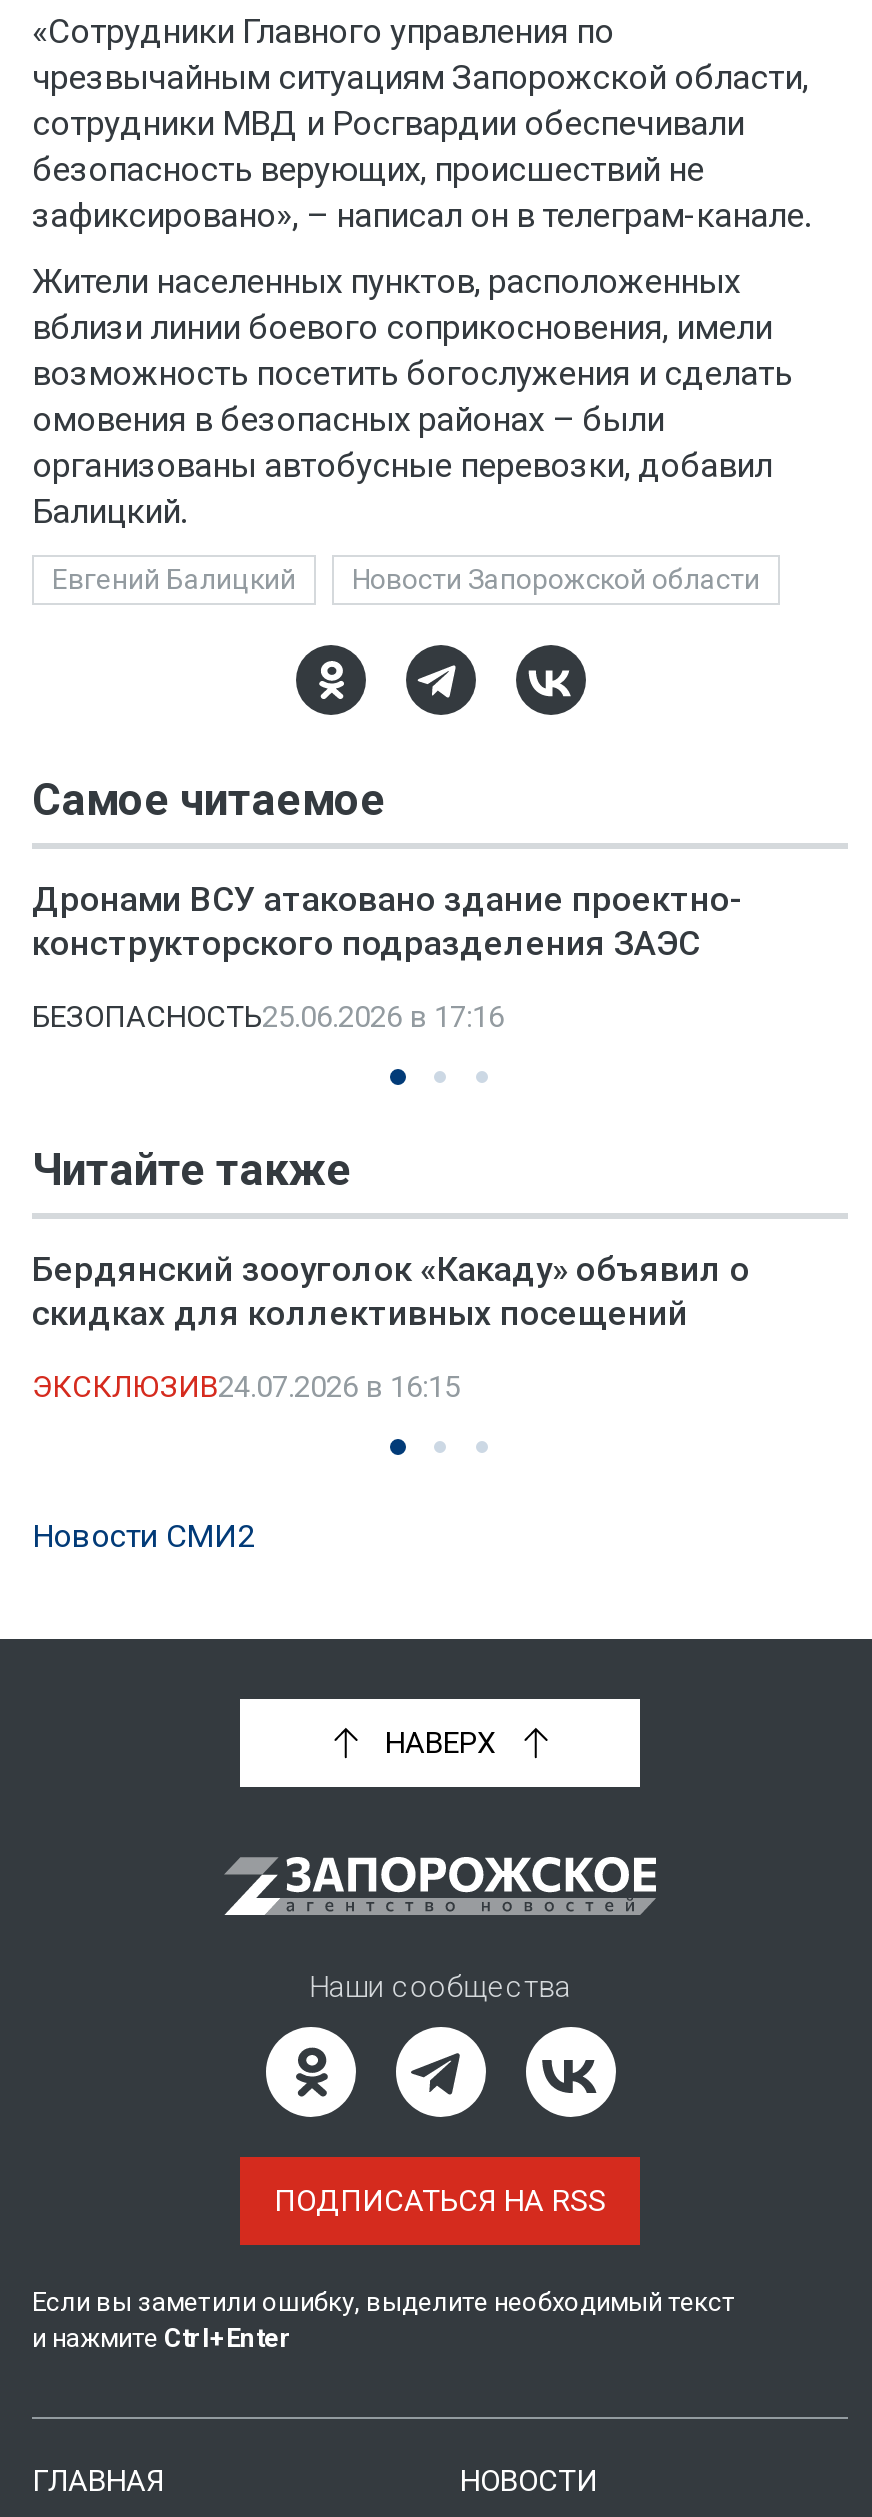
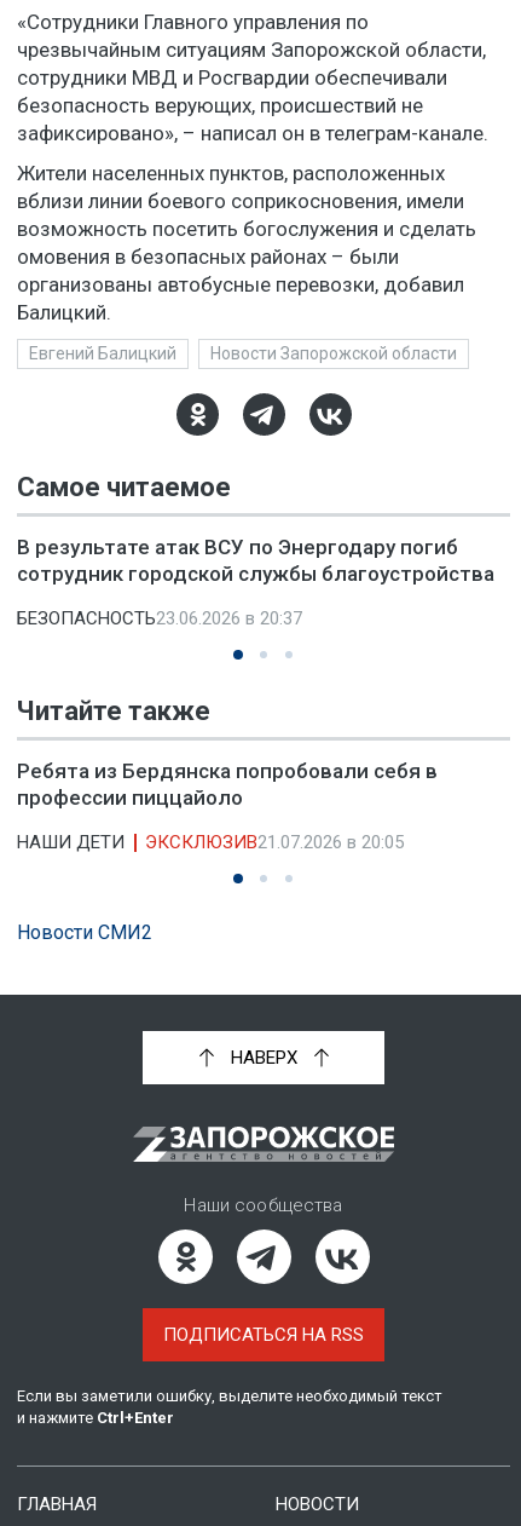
[32,879,742,963] Дронами ВСУ атаковано здание проектно- | конструкторского подразделения ЗАЭС -> [17,535,494,586] В результате атак ВСУ по Энергодару погиб | сотрудник городской службы благоустройства
[32,999,504,1035] БЕЗОПАСНОСТЬ25.06.2026 в 17:16 -> [17,607,302,629] БЕЗОПАСНОСТЬ23.06.2026 в 20:37
[32,1249,750,1333] Бердянский зооуголок «Какаду» объявил о | скидках для коллективных посещений -> [17,759,438,810] Ребята из Бердянска попробовали себя в | профессии пиццайоло
[32,1369,460,1405] ЭКСКЛЮЗИВ24.07.2026 в 16:15 -> [17,831,404,853] НАШИ ДЕТИ | ЭКСКЛЮЗИВ21.07.2026 в 20:05

